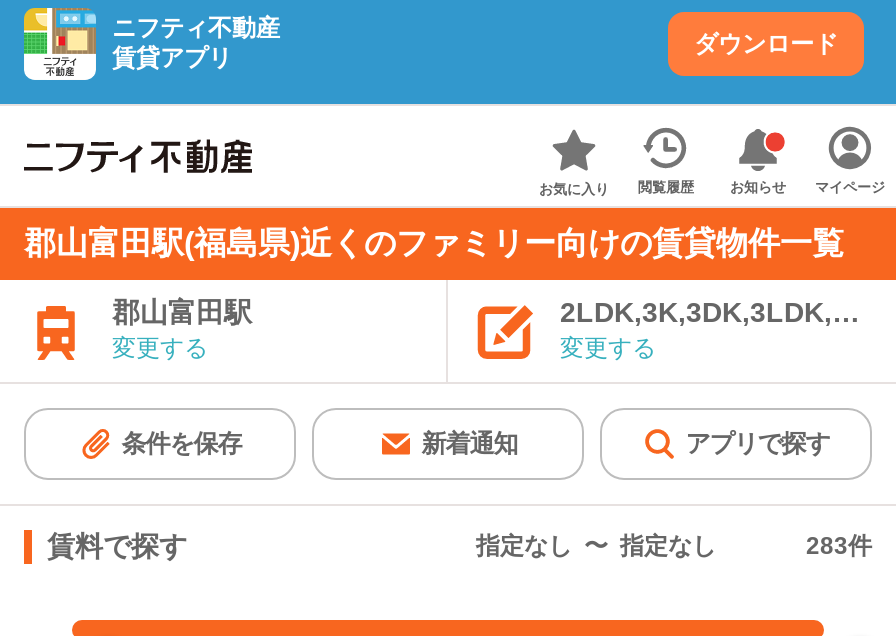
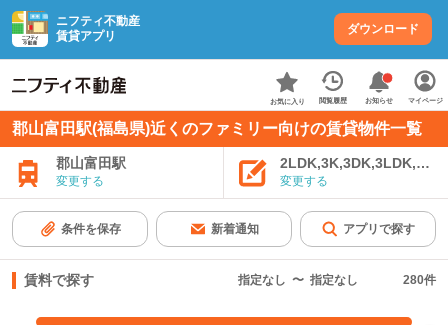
[806,532,872,560] 283件 -> [403,273,436,287] 280件

